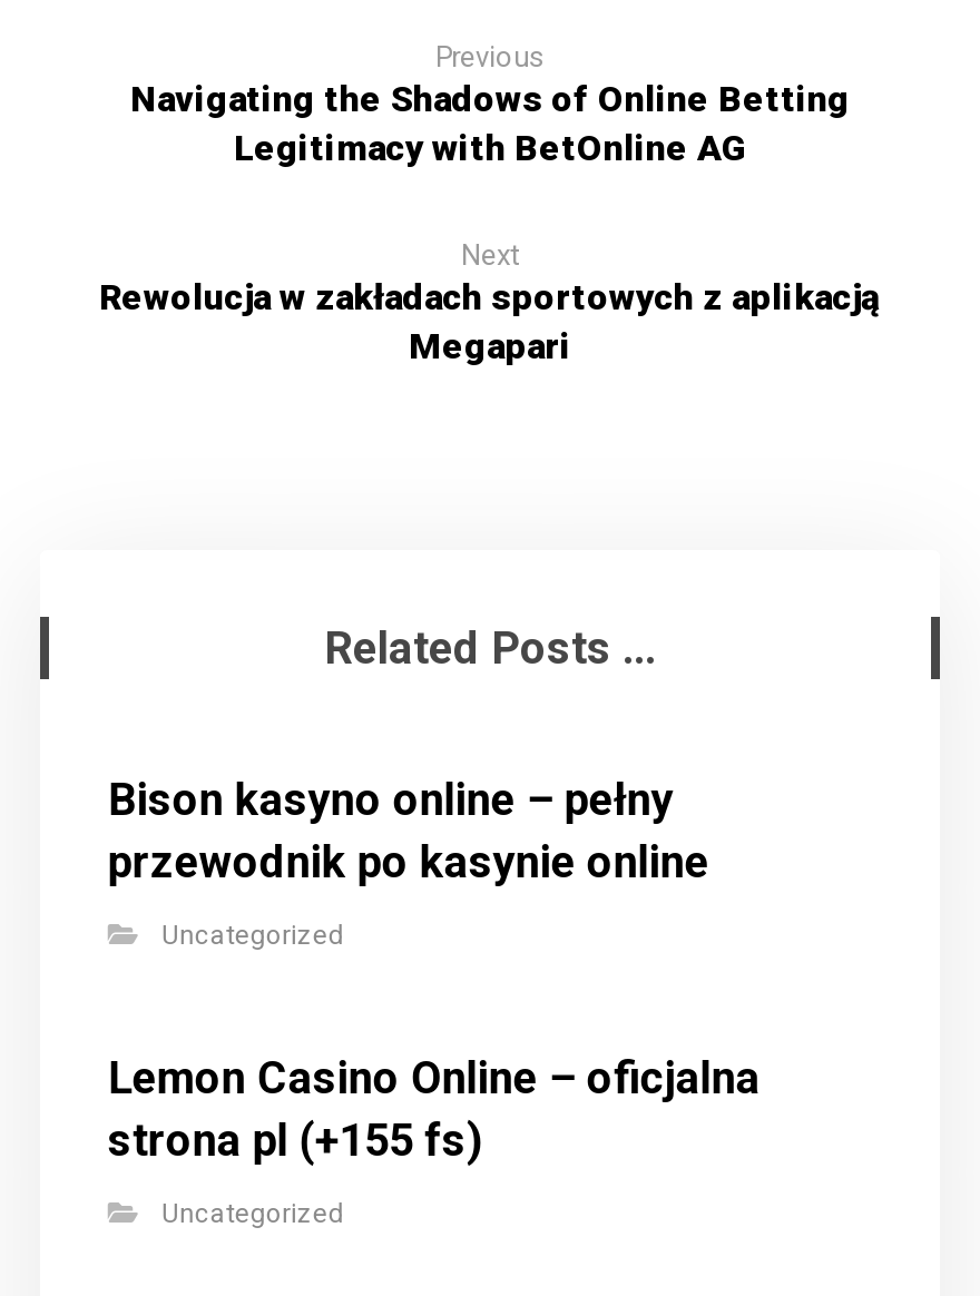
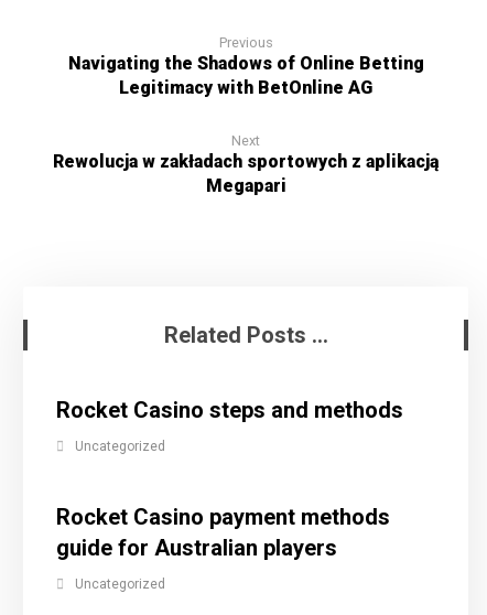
[108,773,709,888] Bison kasyno online – pełny | przewodnik po kasynie online -> [57,397,404,423] Rocket Casino steps and methods
[108,1051,760,1167] Lemon Casino Online – oficjalna | strona pl (+155 fs) -> [57,504,390,561] Rocket Casino payment methods | guide for Australian players

